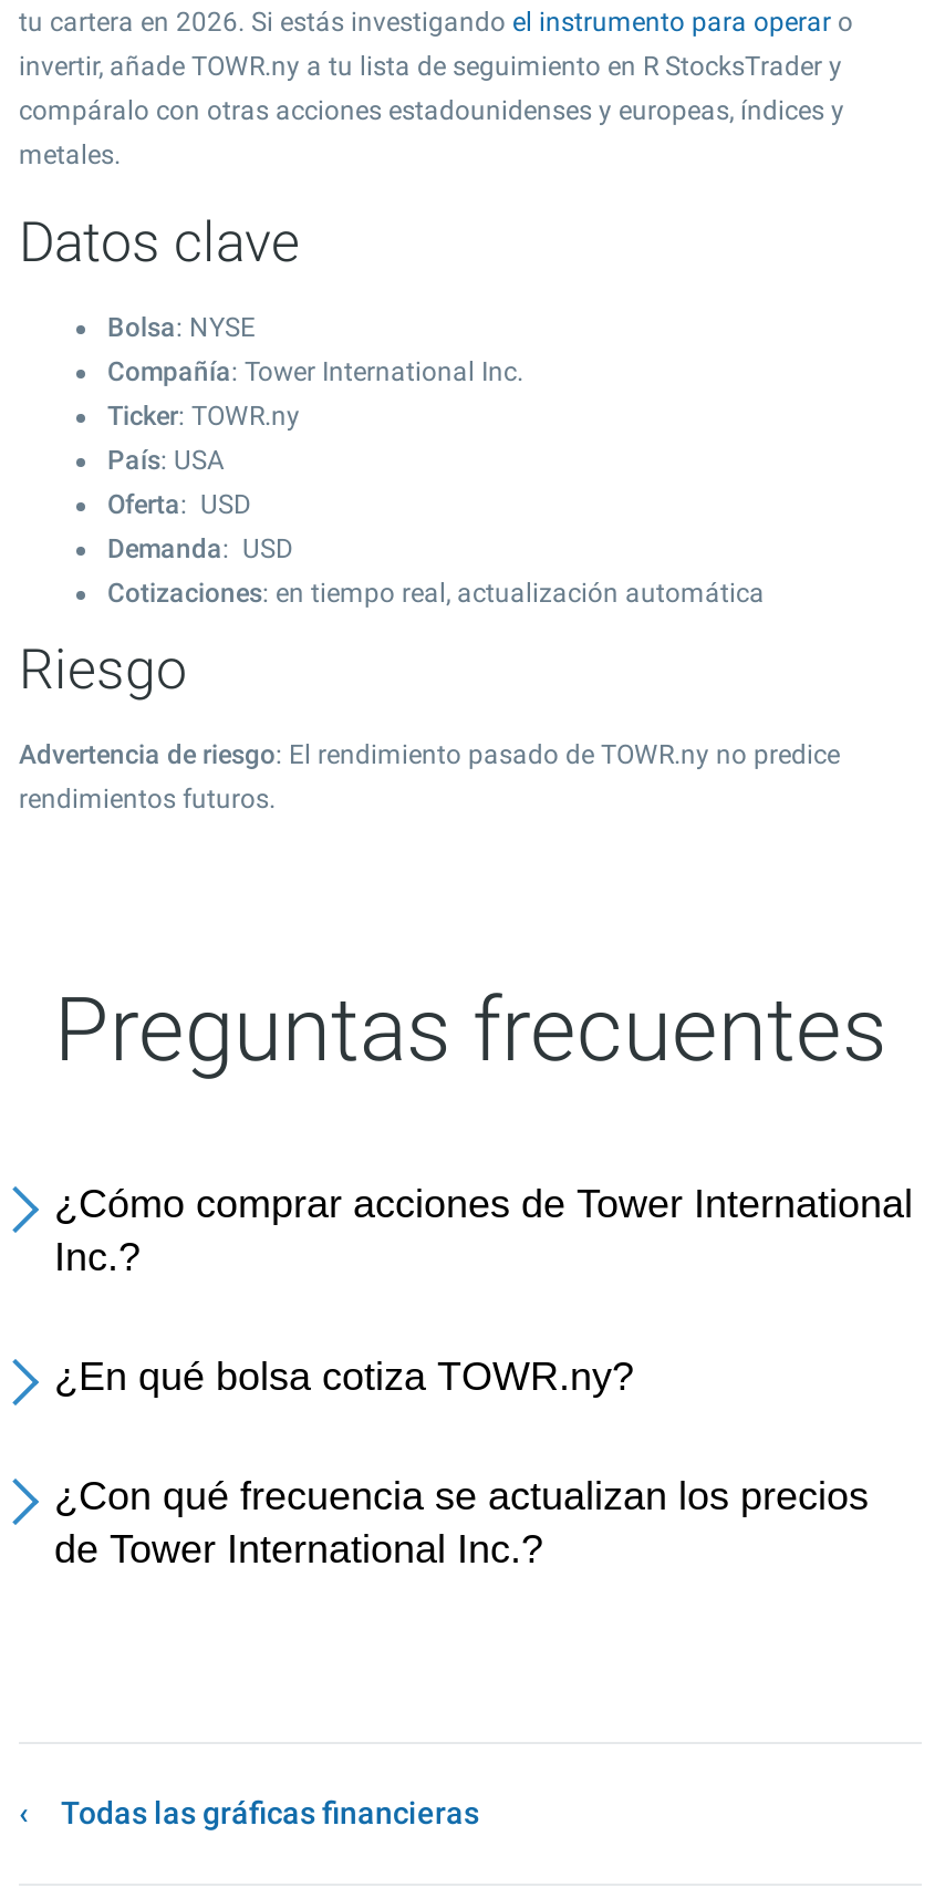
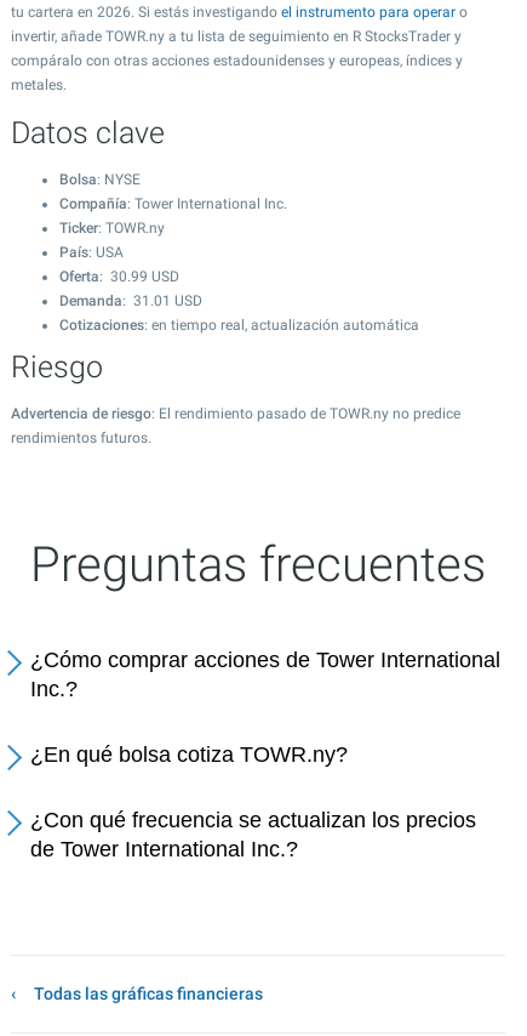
[107,489,293,564] Oferta: USD | Demanda: USD -> [59,268,202,309] Oferta: 30.99 USD | Demanda: 31.01 USD

